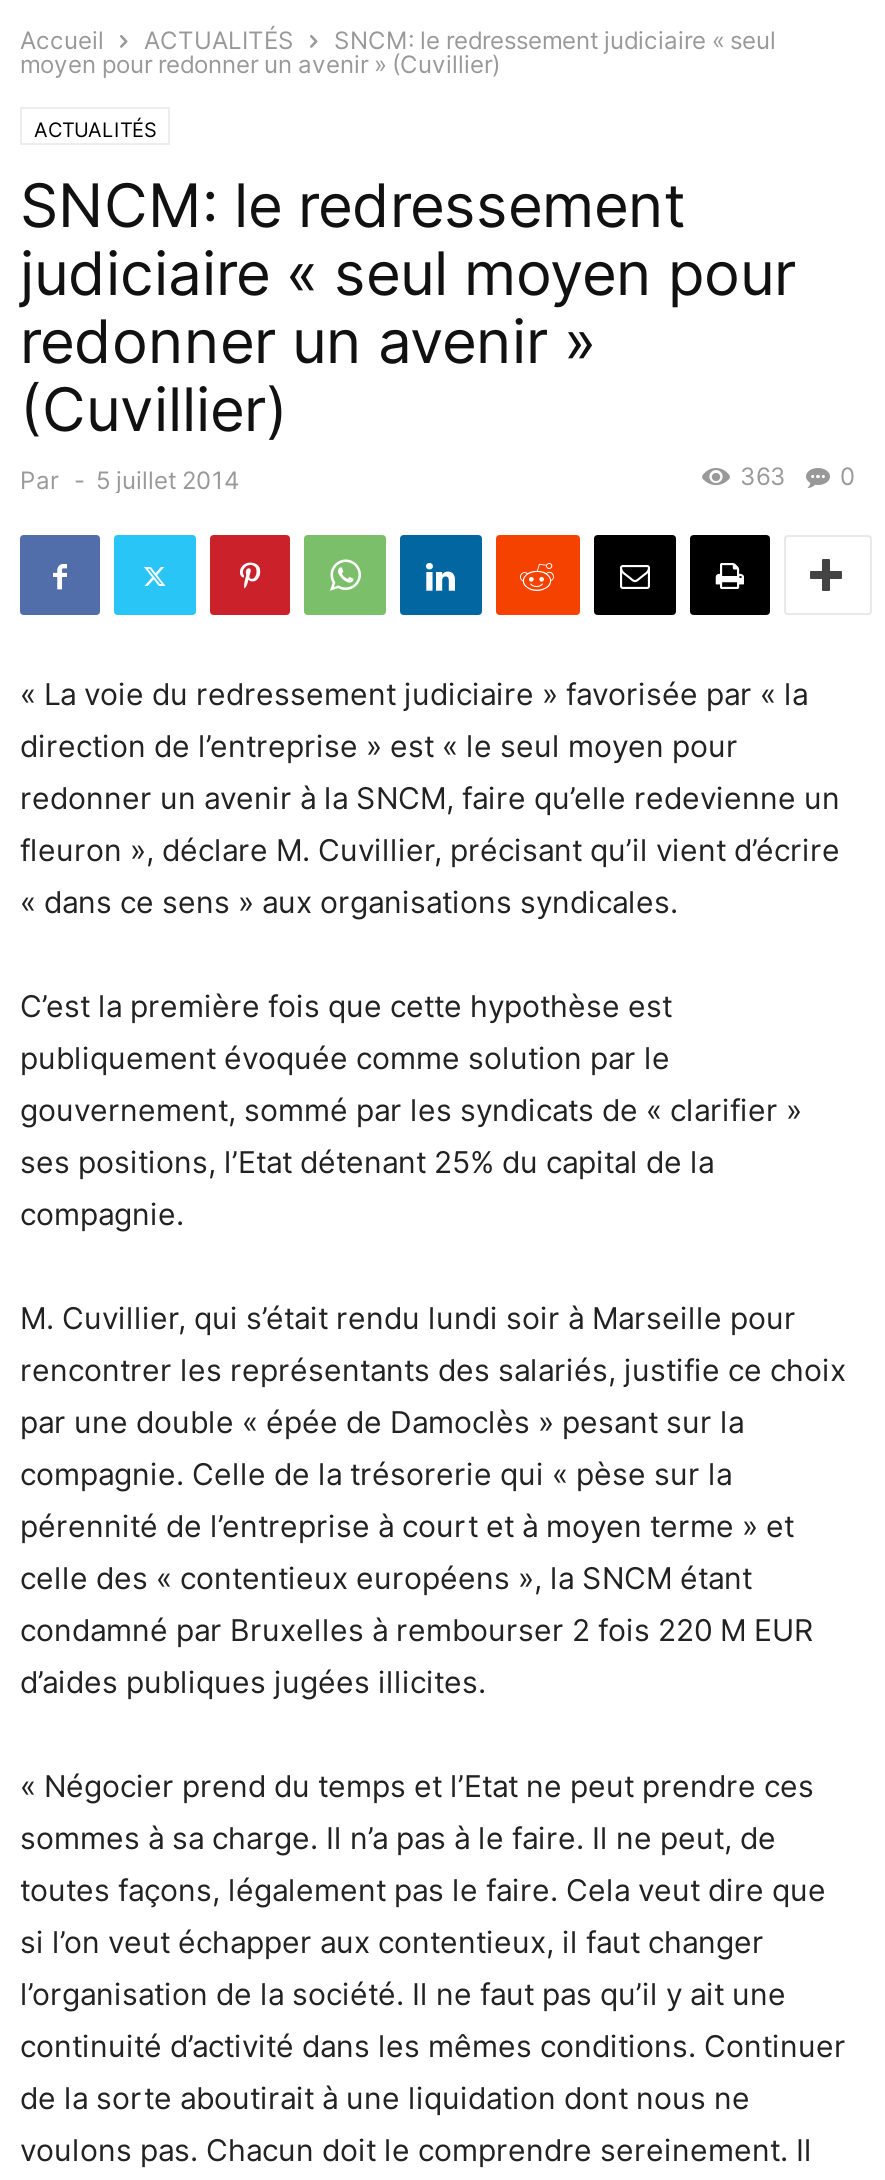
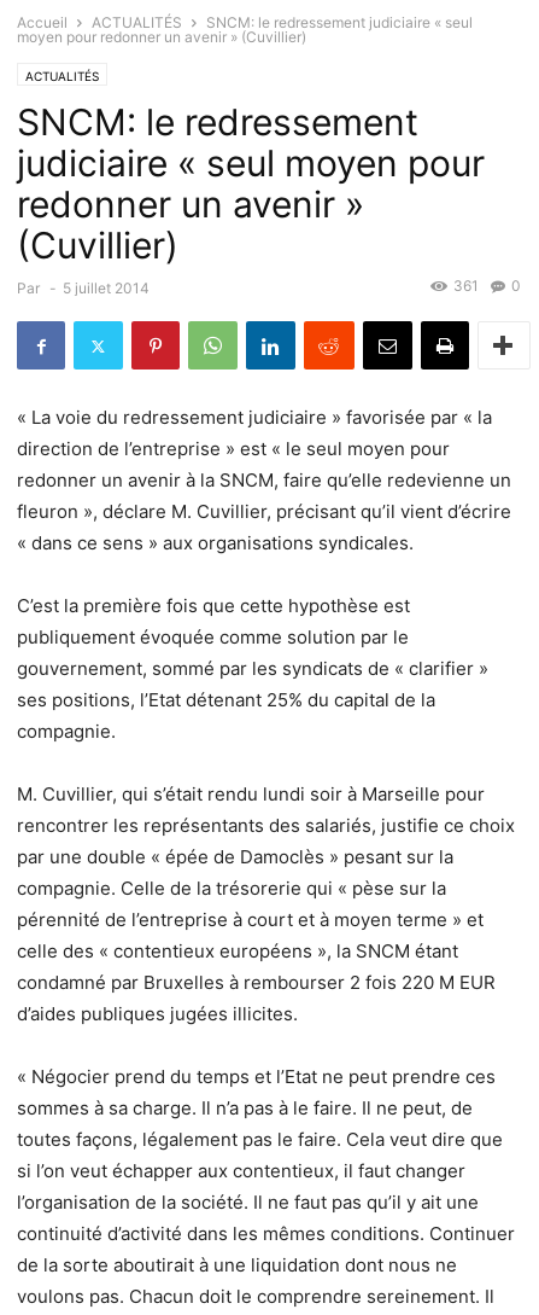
[740,461,856,491] 363 0 -> [453,277,521,295] 361 0

